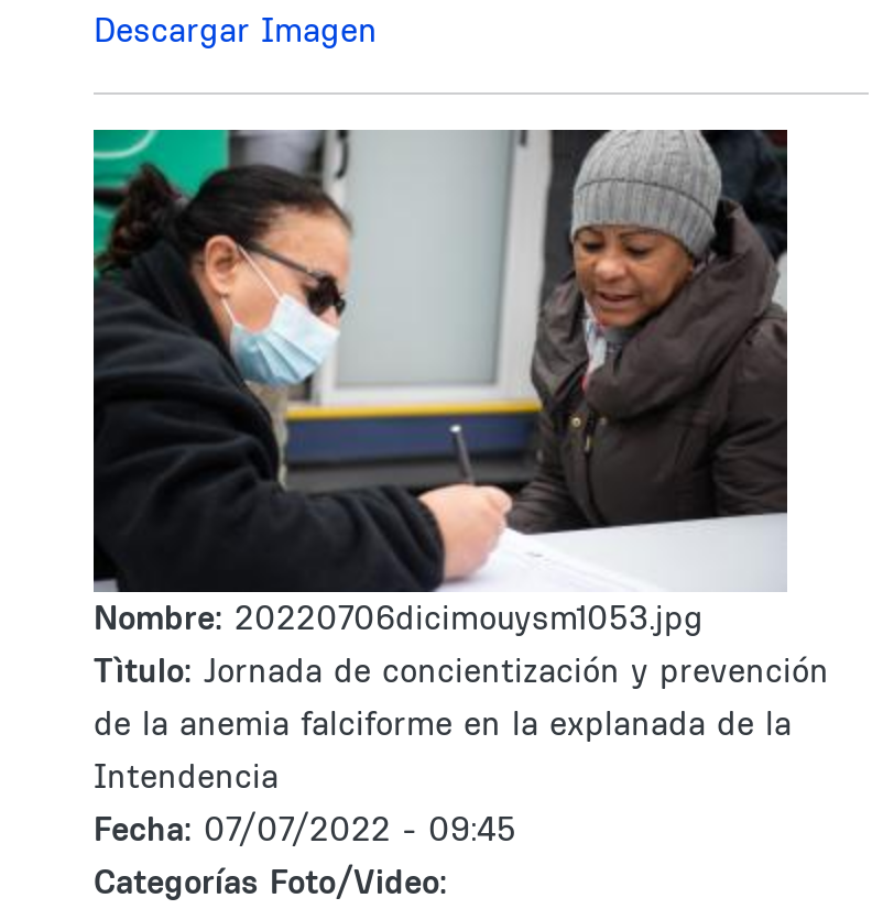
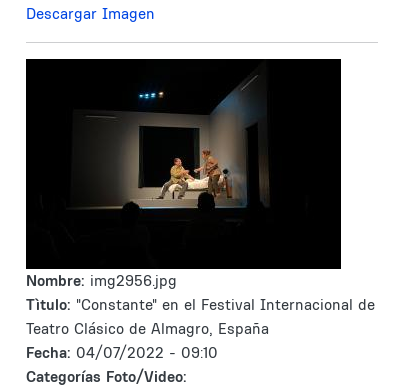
[91,128,829,850] [image] | Nombre: 20220706dicimouysm1053.jpg | Tìtulo: Jornada de concientización y prevención | de la anemia falciforme en la explanada de la | Intendencia | Fecha: 07/07/2022 - 09:45 -> [25,58,375,362] [image] | Nombre: img2956.jpg | Tìtulo: "Constante" en el Festival Internacional de | Teatro Clásico de Almagro, España | Fecha: 04/07/2022 - 09:10

